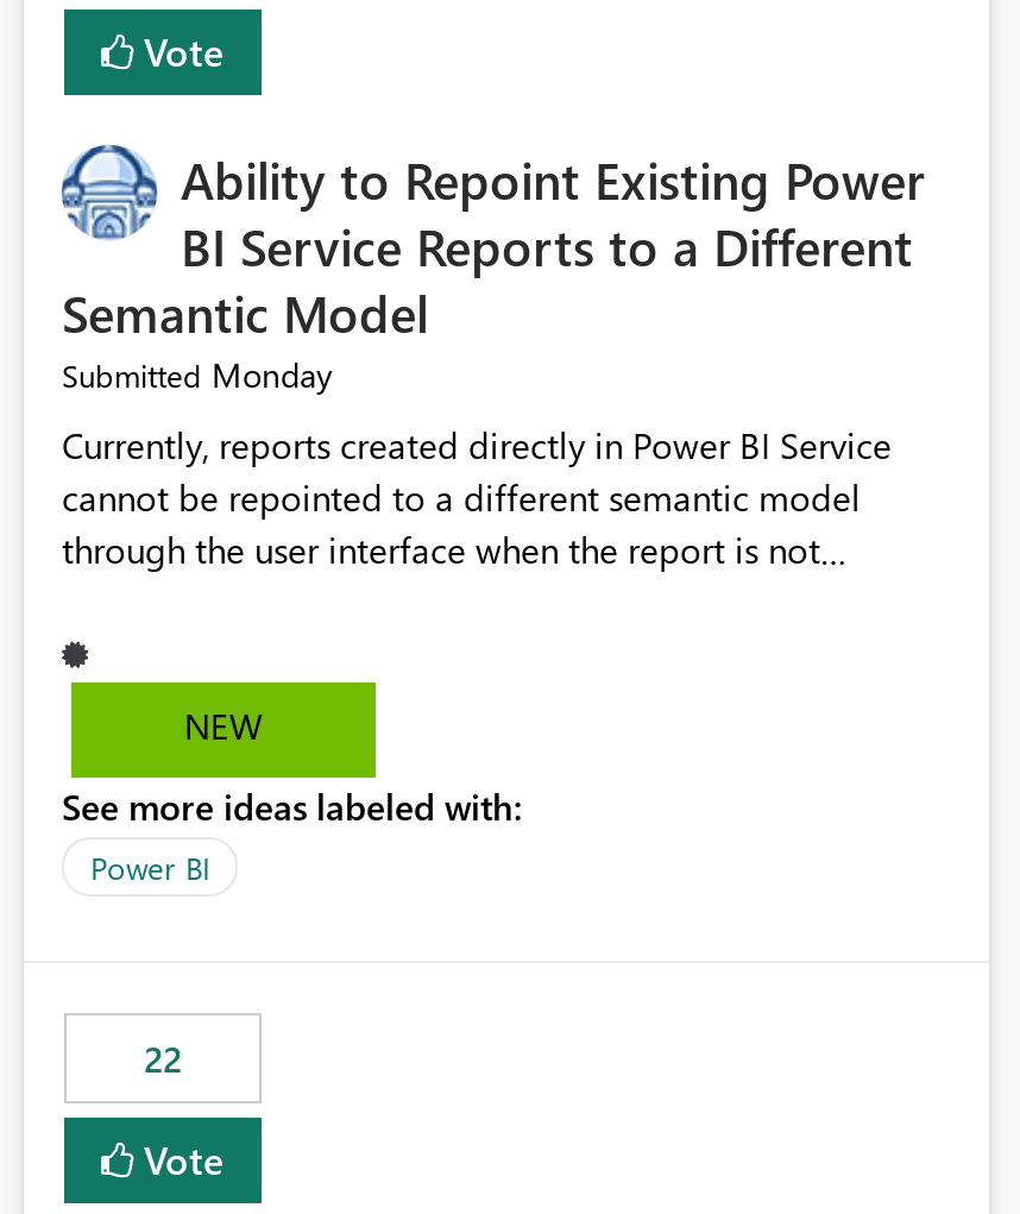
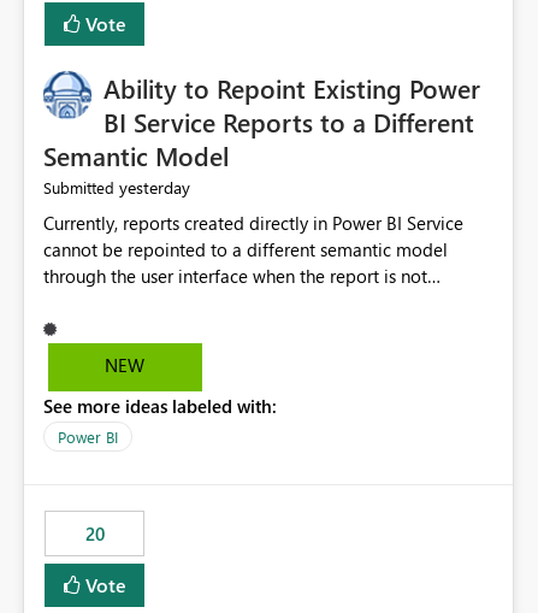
[62,353,333,398] Submitted Monday -> [43,176,190,199] Submitted yesterday
[144,1035,182,1083] 22 -> [85,522,104,546] 20

